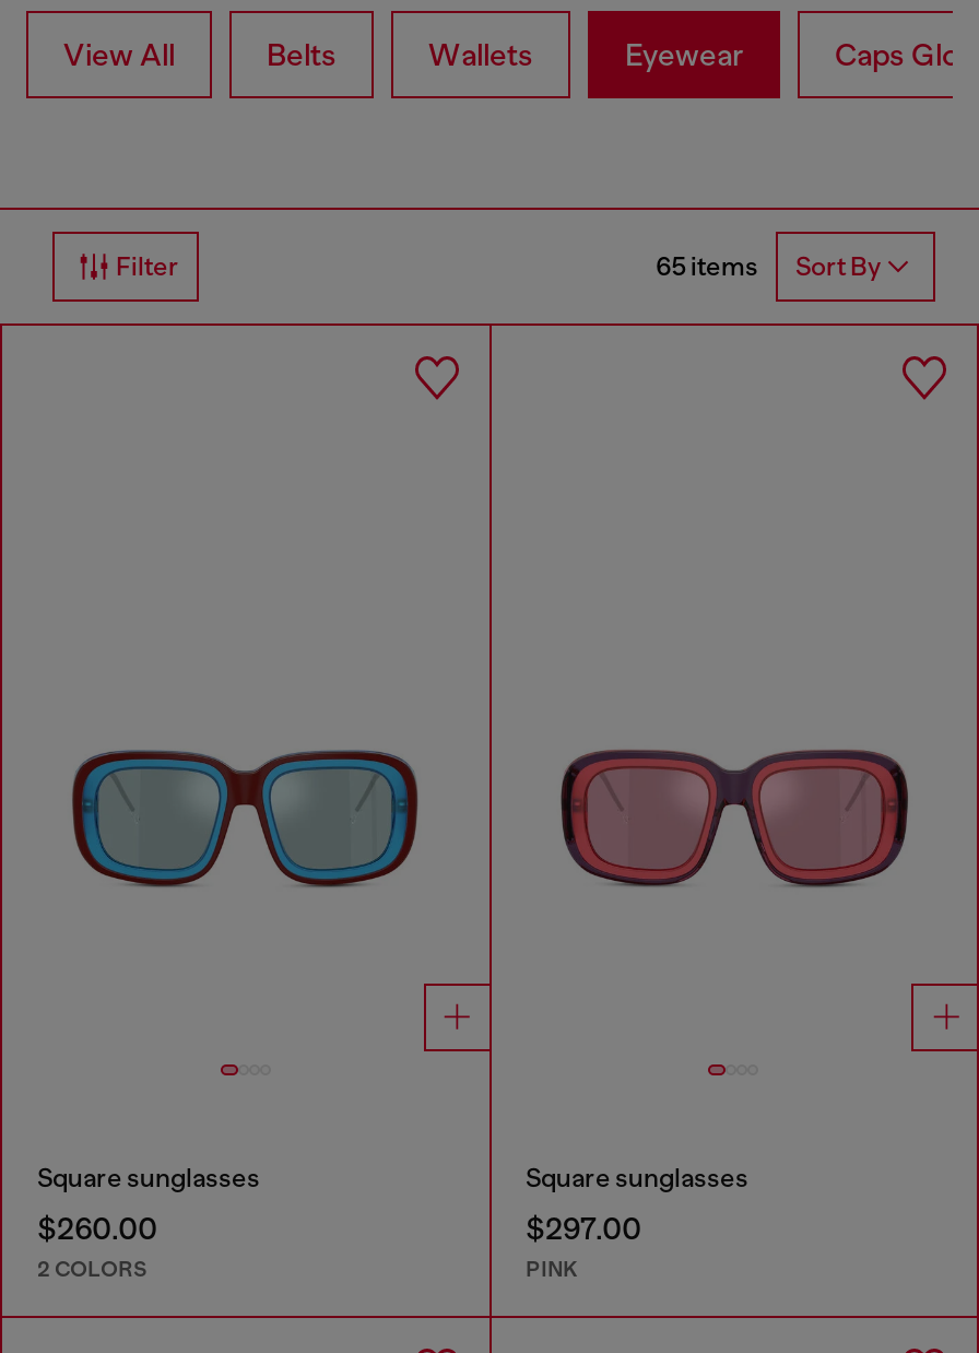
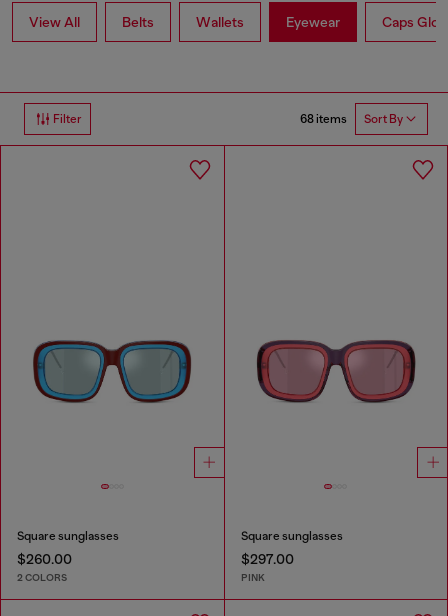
[656,251,881,283] 65 items Sort By -> [300,112,403,126] 68 items Sort By

